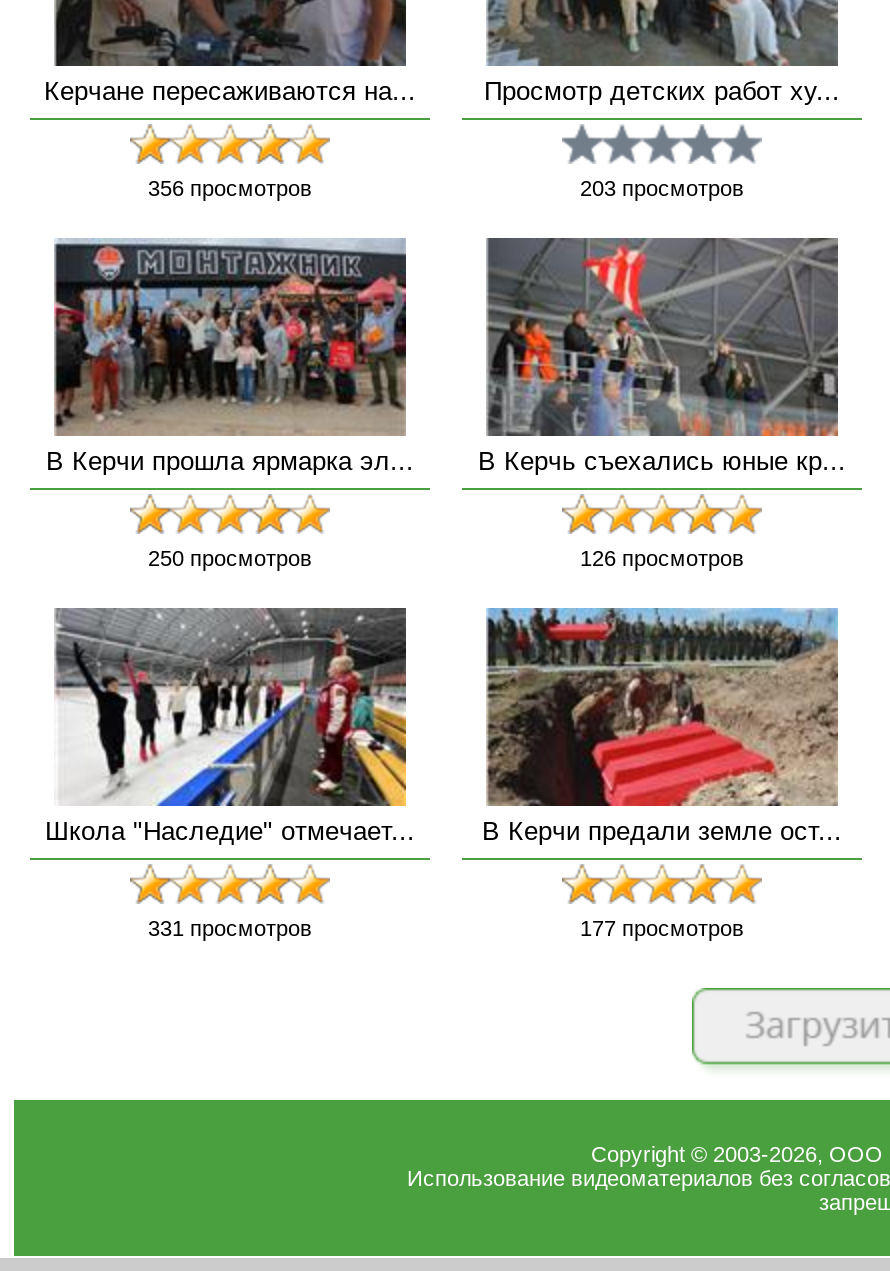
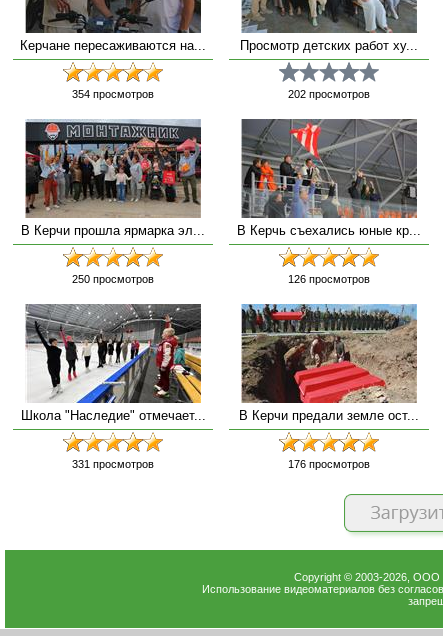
[148,176,312,200] 356 просмотров -> [72,88,154,100] 354 просмотров
[580,176,744,200] 203 просмотров -> [288,88,370,100] 202 просмотров
[580,916,744,940] 177 просмотров -> [288,458,370,470] 176 просмотров

